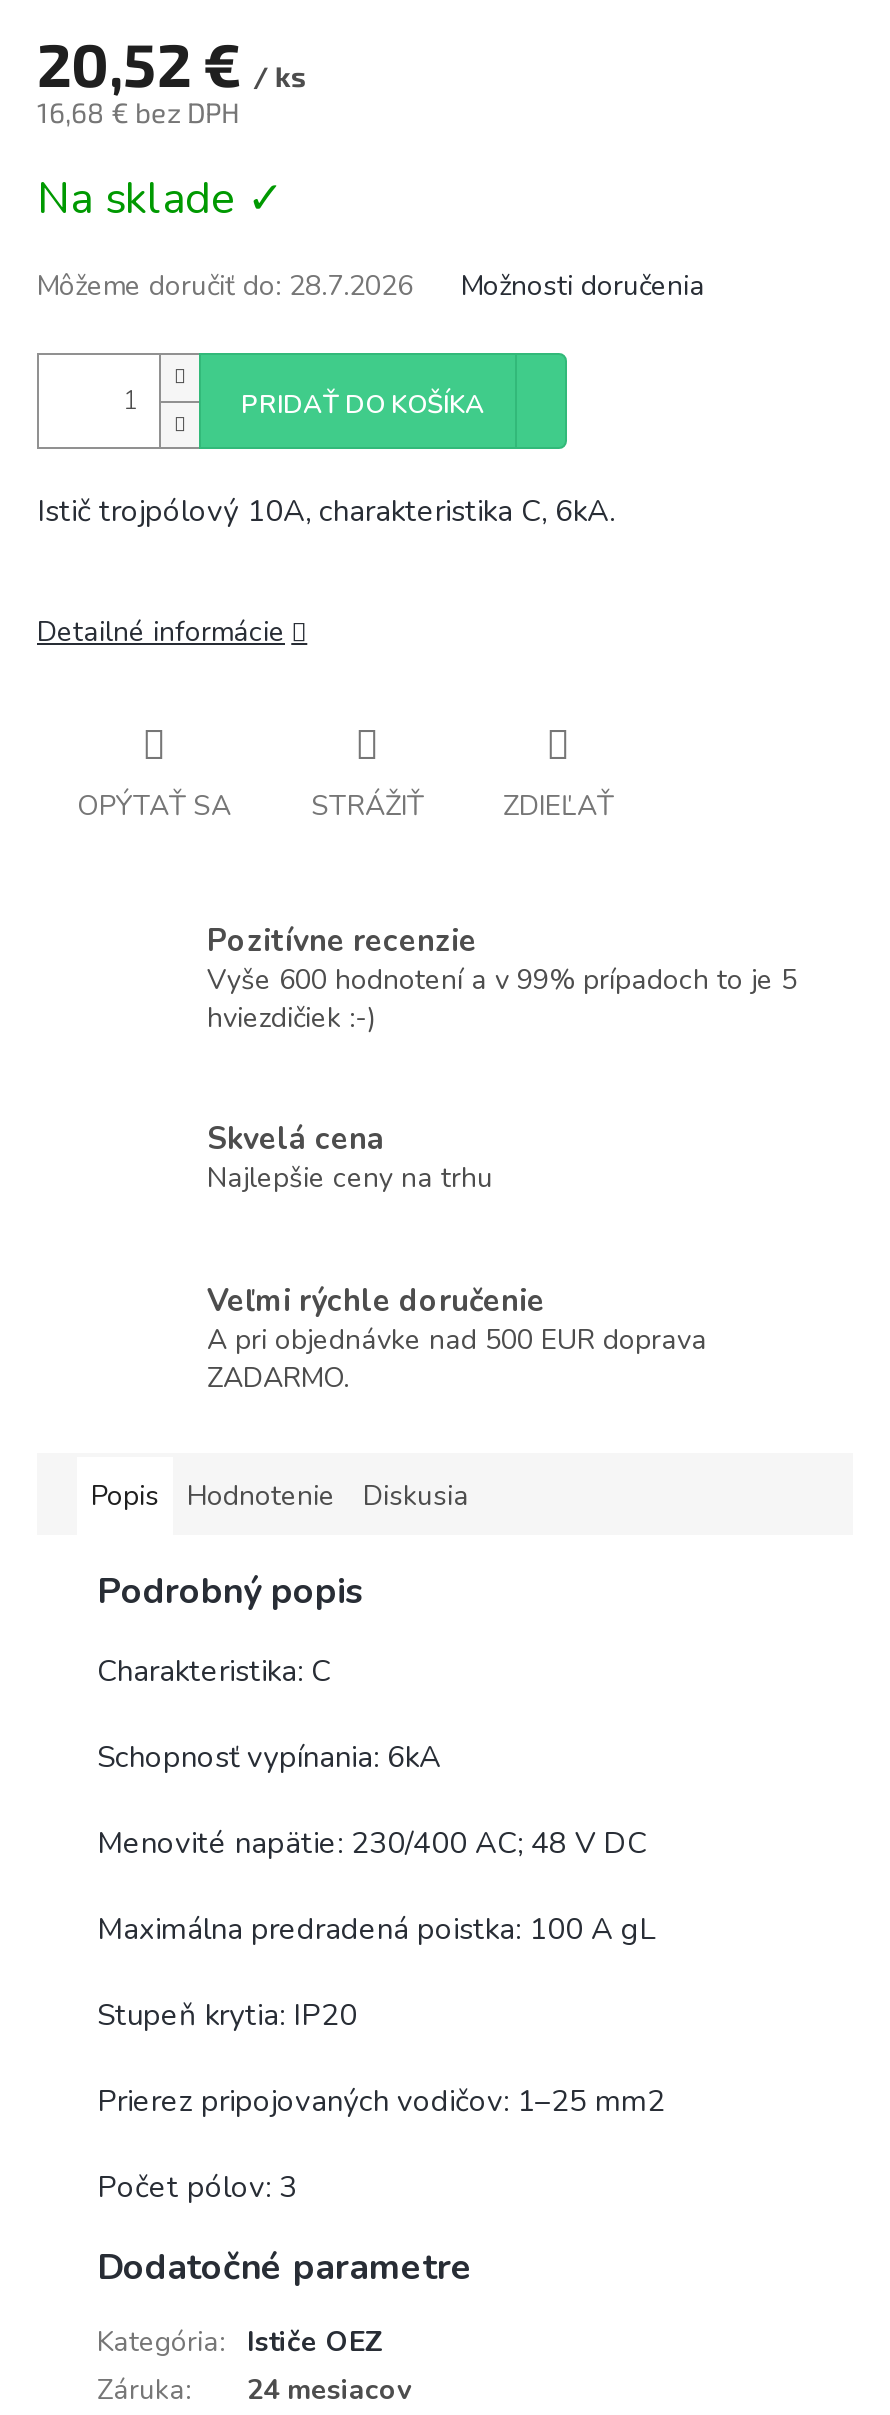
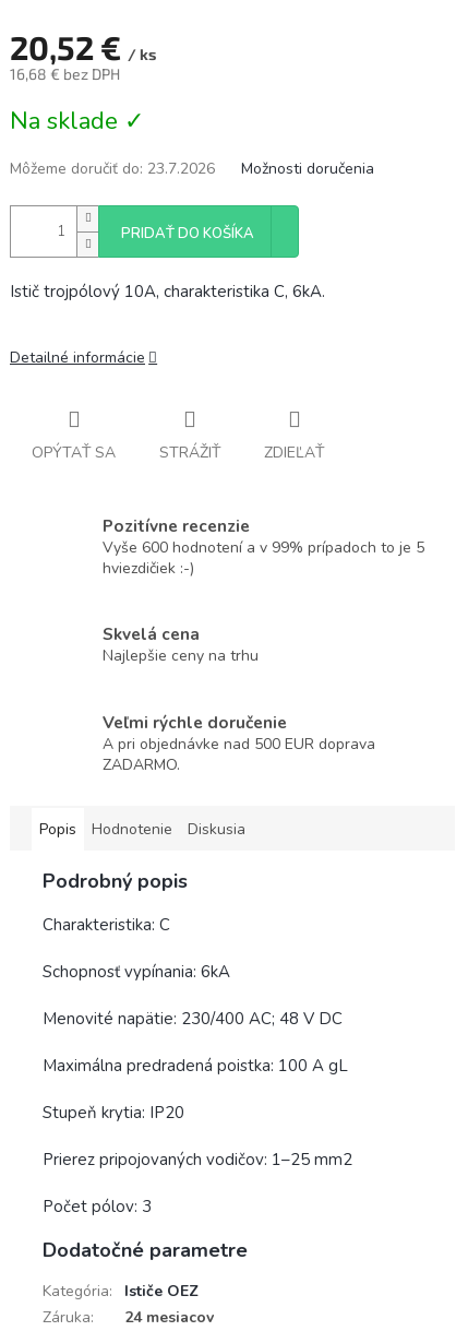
[37,267,413,305] Môžeme doručiť do: 28.7.2026 -> [10,158,215,179] Môžeme doručiť do: 23.7.2026

